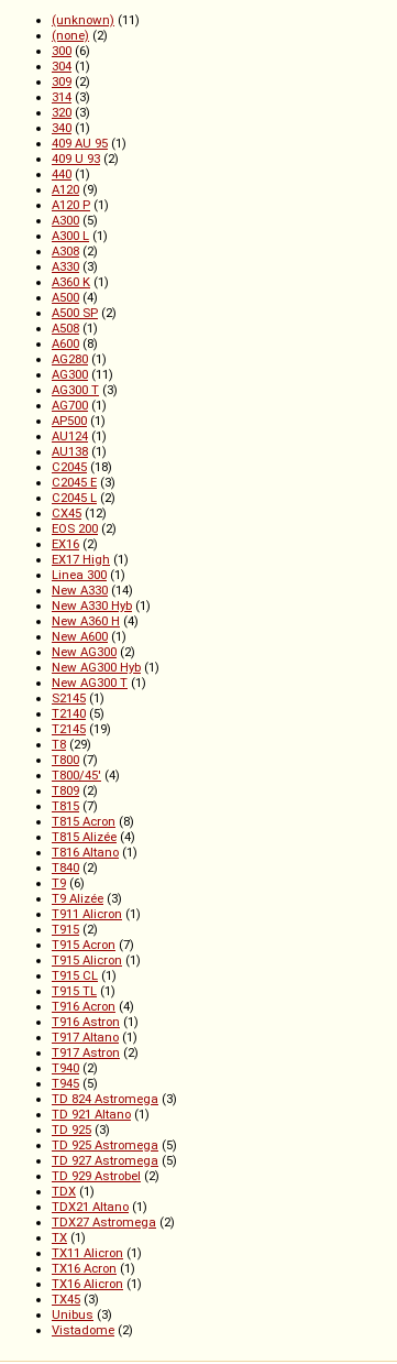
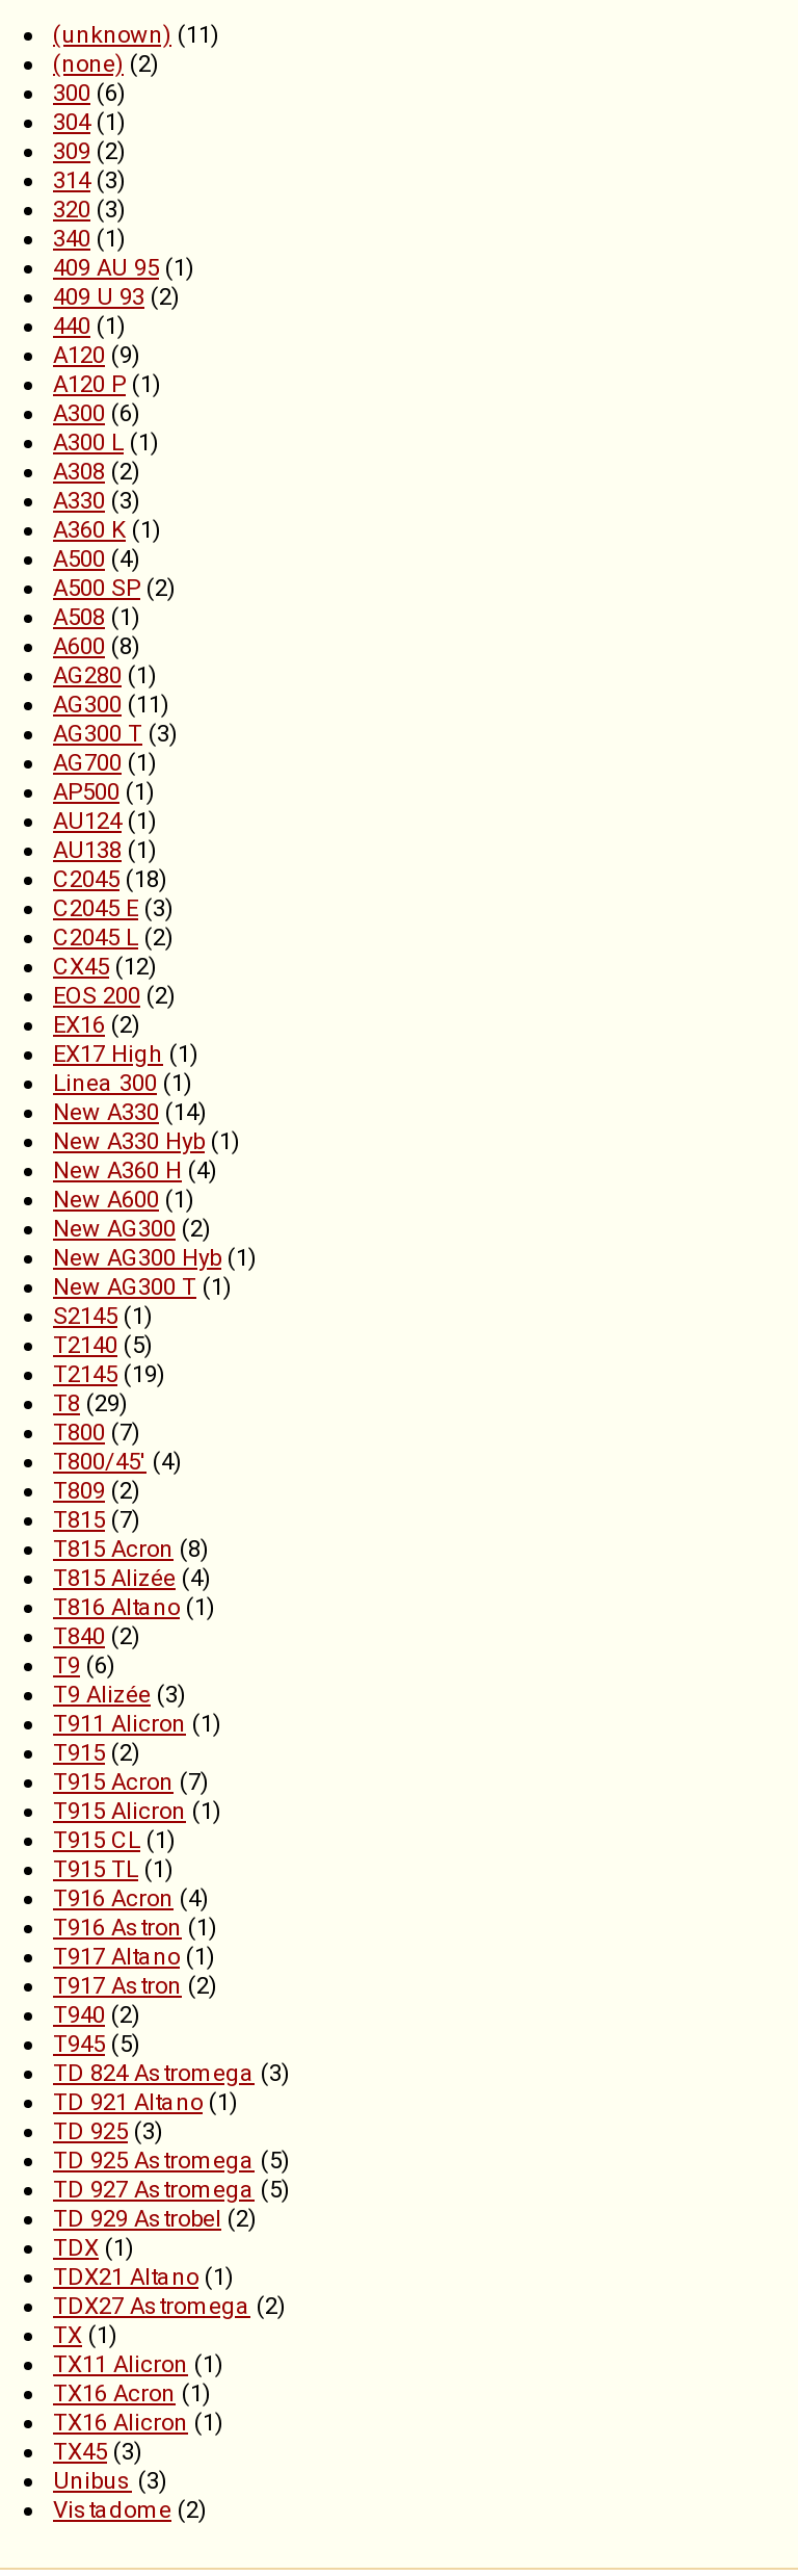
[52,212,98,227] A300(5) -> [53,397,140,426] A300(6)

